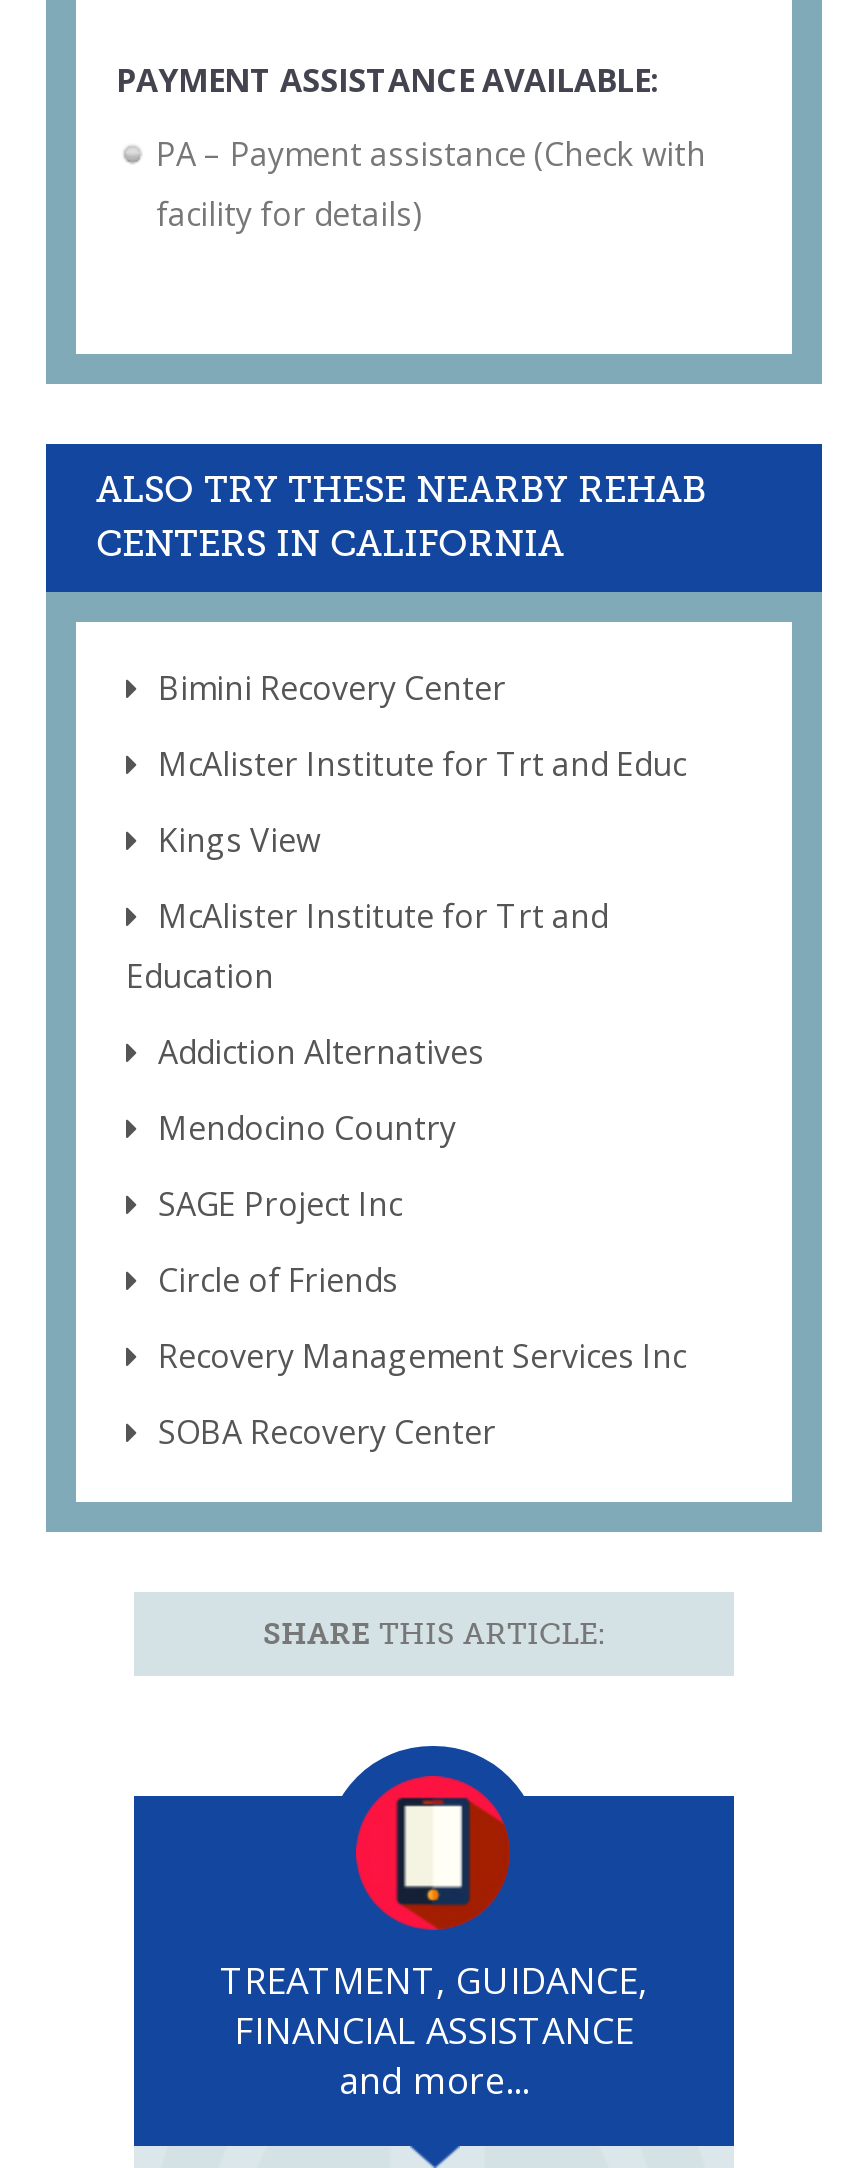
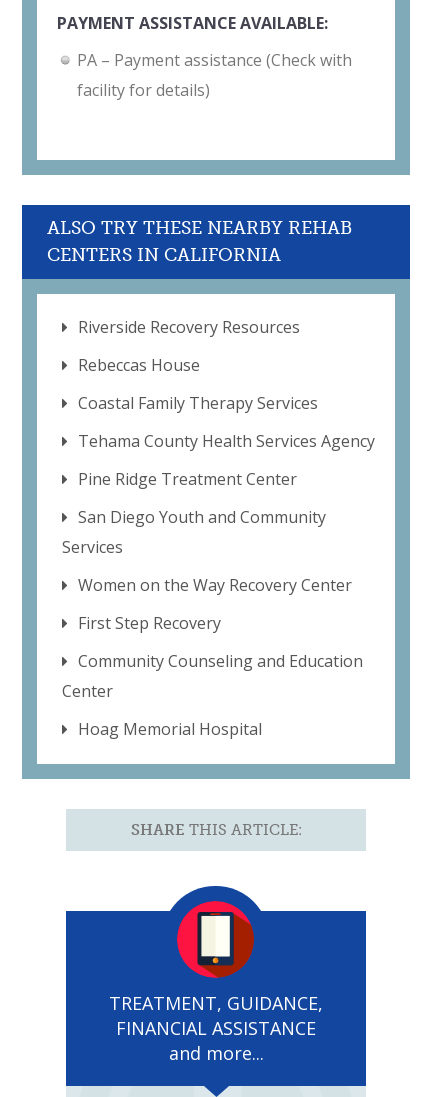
[158,666,506,710] Bimini Recovery Center -> [78,316,300,338] Riverside Recovery Resources
[158,742,686,786] McAlister Institute for Trt and Educ -> [78,354,200,376] Rebeccas House
[158,818,320,862] Kings View -> [78,392,318,414] Coastal Family Therapy Services
[126,894,608,998] McAlister Institute for Trt and | Education -> [78,430,375,452] Tehama County Health Services Agency
[158,1030,484,1074] Addiction Alternatives -> [78,468,297,490] Pine Ridge Treatment Center
[158,1106,456,1150] Mendocino Country -> [62,506,326,558] San Diego Youth and Community | Services
[158,1182,402,1226] SAGE Project Inc -> [78,574,352,596] Women on the Way Recovery Center
[158,1258,398,1302] Circle of Friends -> [78,612,221,634] First Step Recovery
[158,1334,686,1378] Recovery Management Services Inc -> [62,650,363,702] Community Counseling and Education | Center
[158,1410,496,1454] SOBA Recovery Center -> [78,718,262,740] Hoag Memorial Hospital

